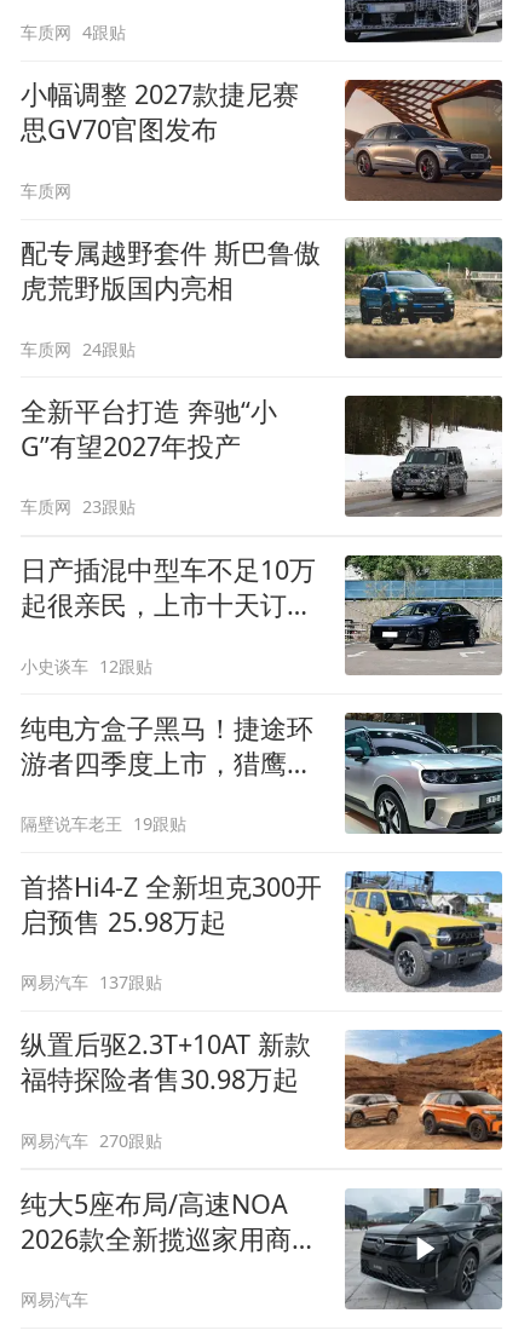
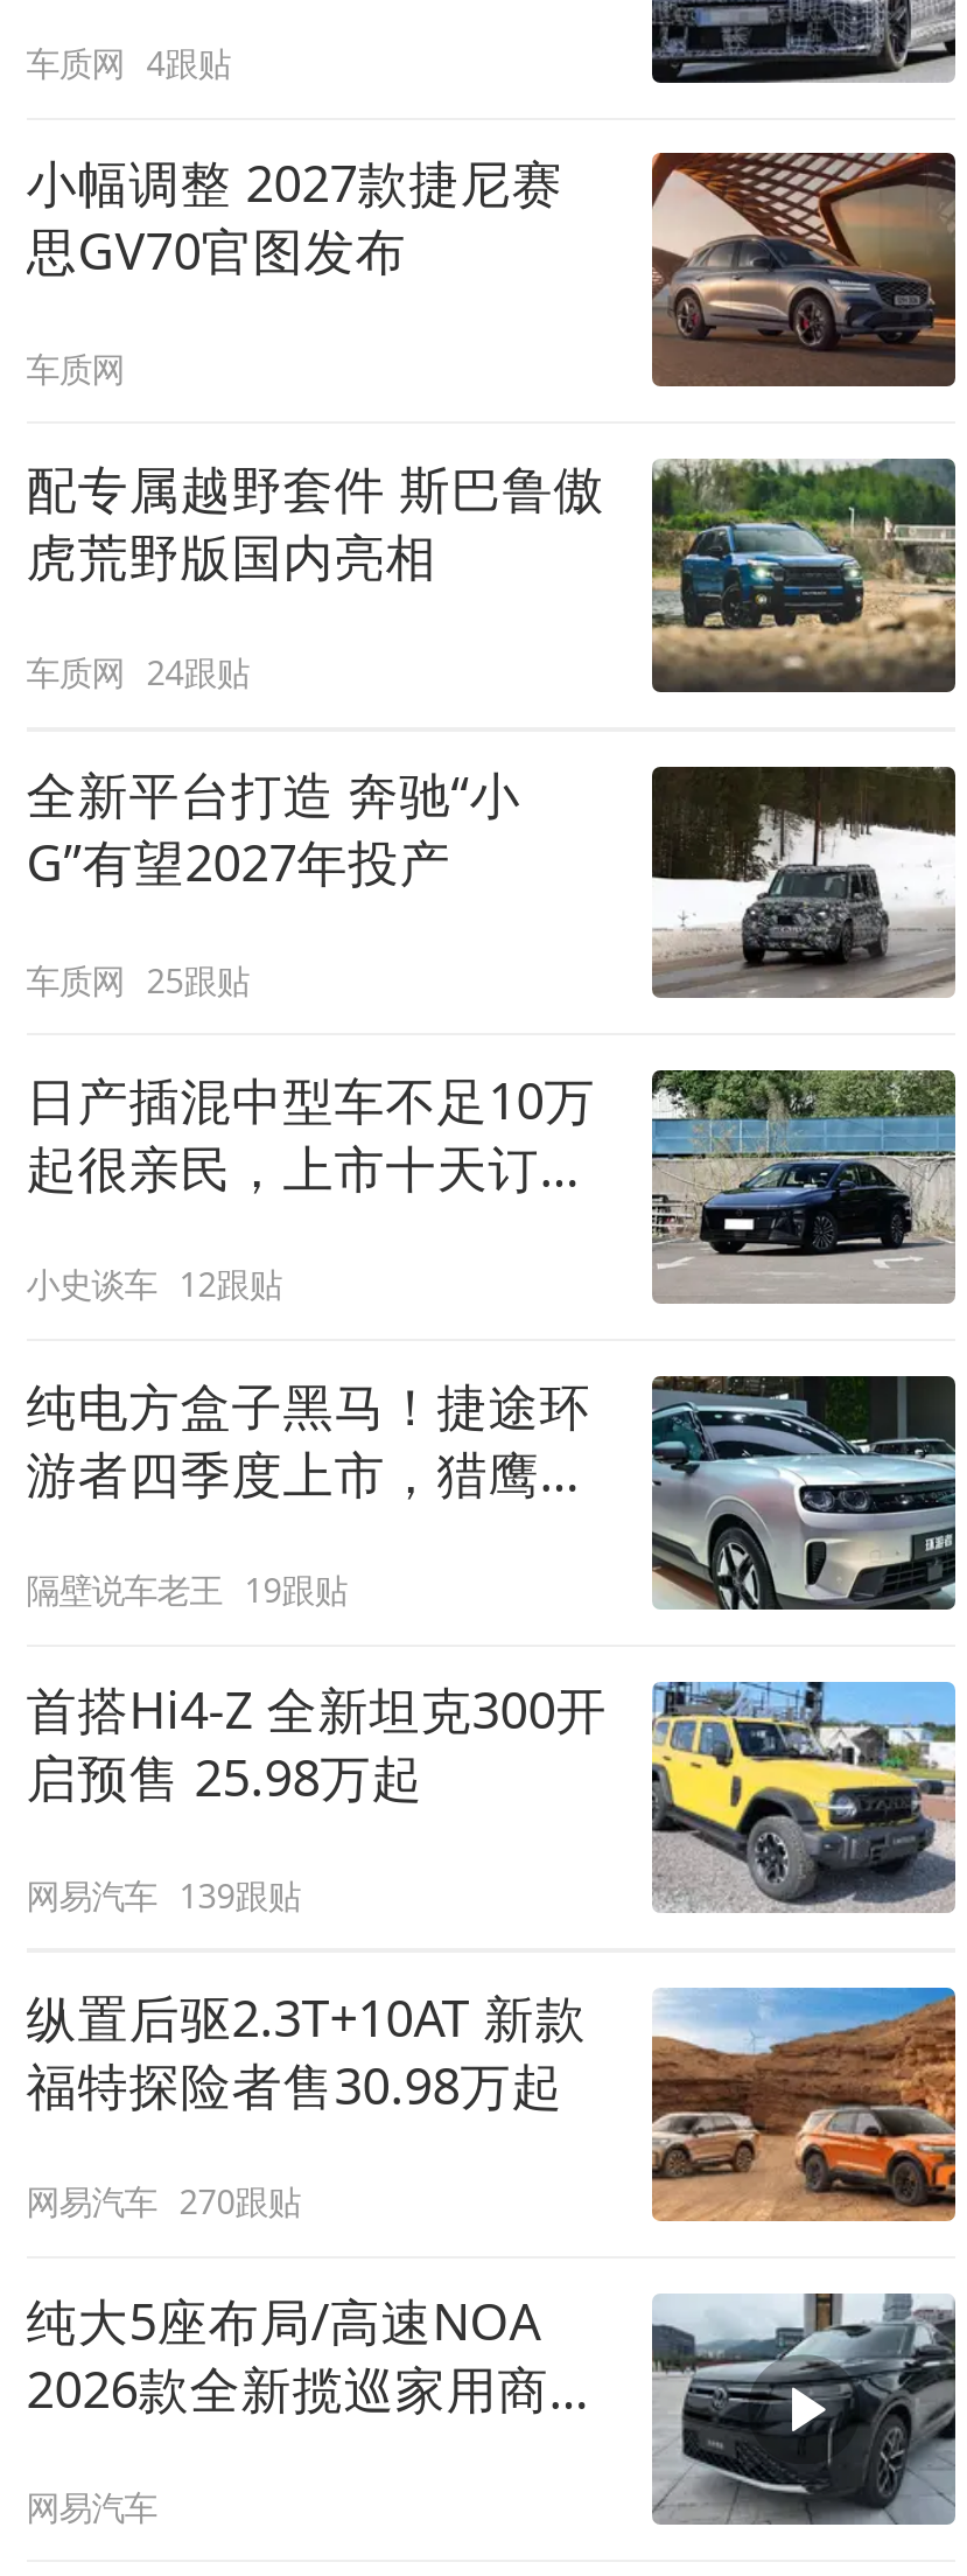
[20,495,136,518] 车质网 23跟贴 -> [26,958,249,1002] 车质网 25跟贴
[20,971,163,994] 网易汽车 137跟贴 -> [26,1872,300,1917] 网易汽车 139跟贴

